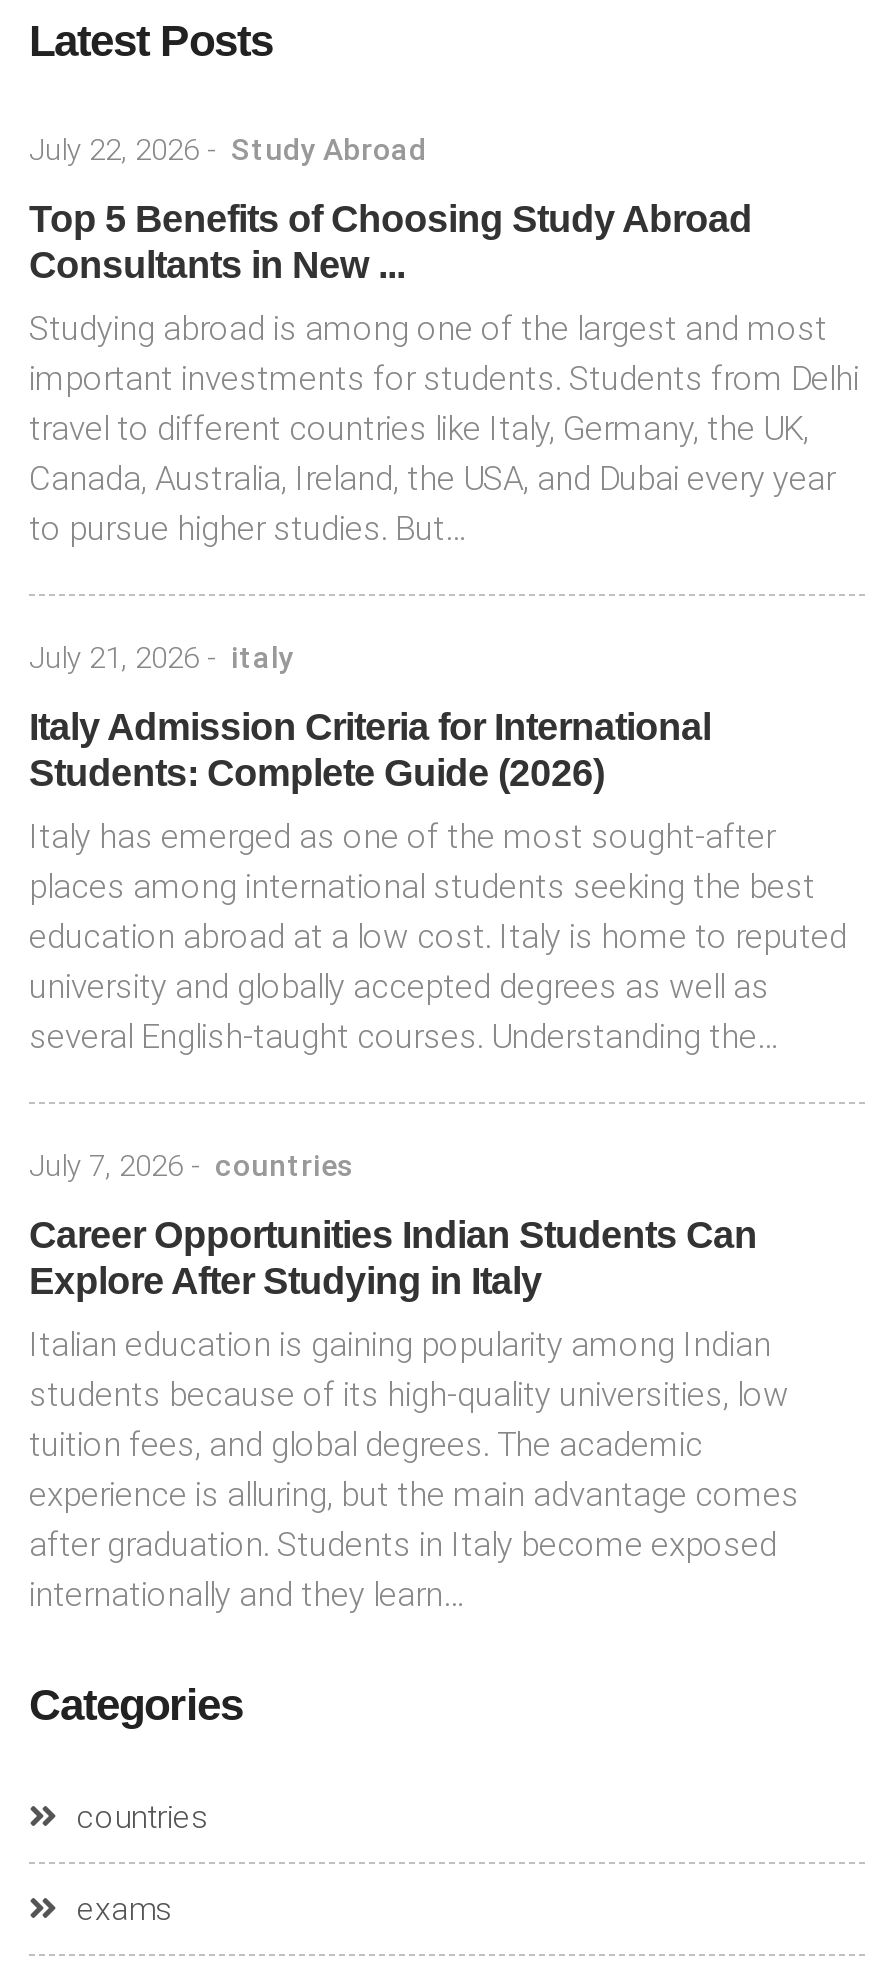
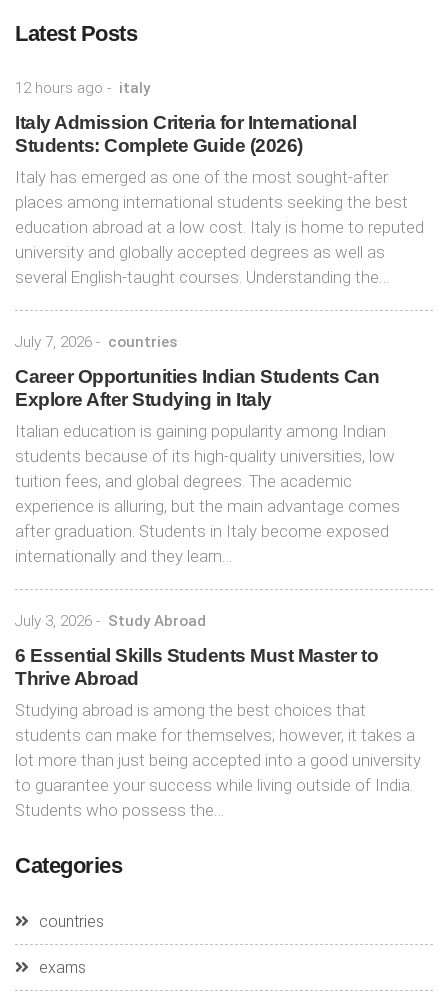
[29,132,859,676] July 22, 2026 - Study Abroad | Top 5 Benefits of Choosing Study Abroad | Consultants in New ... | Studying abroad is among one of the largest and most | important investments for students. Students from Delhi | travel to different countries like Italy, Germany, the UK, | Canada, Australia, Ireland, the USA, and Dubai every year | to pursue higher studies. But… | July 21, 2026 - italy -> [15,79,150,97] 12 hours ago - italy
moved [29,706,847,1614] -> [15,112,424,566]: Italy Admission Criteria for International | Students: Complete Guide (2026) | Italy has emerged as one of the most sought-after | ... | after graduation. Students in Italy become exposed | internationally and they learn…
none -> [15,612,421,820] July 3, 2026 - Study Abroad | 6 Essential Skills Students Must Master to | Thrive Abroad | Studying abroad is among the best choices that | students can make for themselves; however, it takes a | lot more than just being accepted into a good university | to guarantee your success while living outside of India. | Students who possess the…

